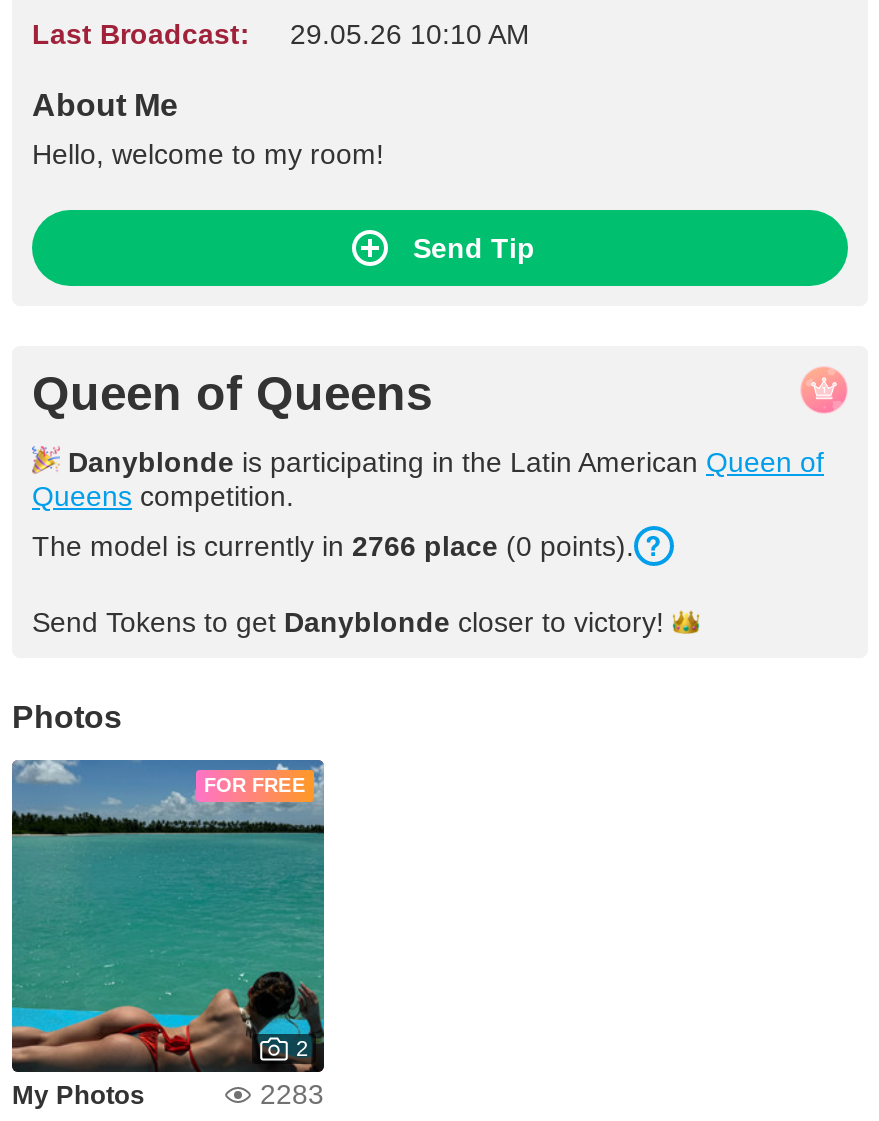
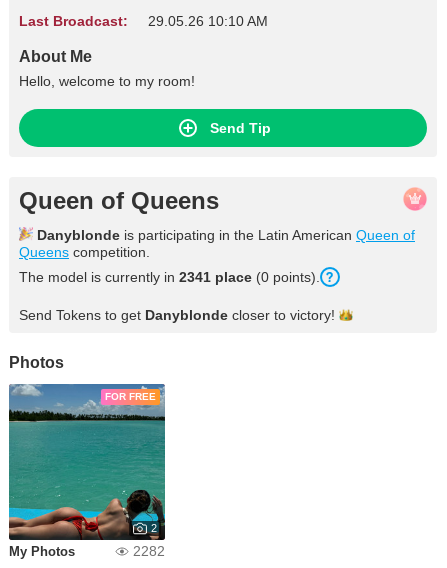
[32,530,634,562] The model is currently in 2766 place (0 points). -> [19,269,320,285] The model is currently in 2341 place (0 points).
[260,1078,324,1110] 2283 -> [133,543,165,559] 2282

